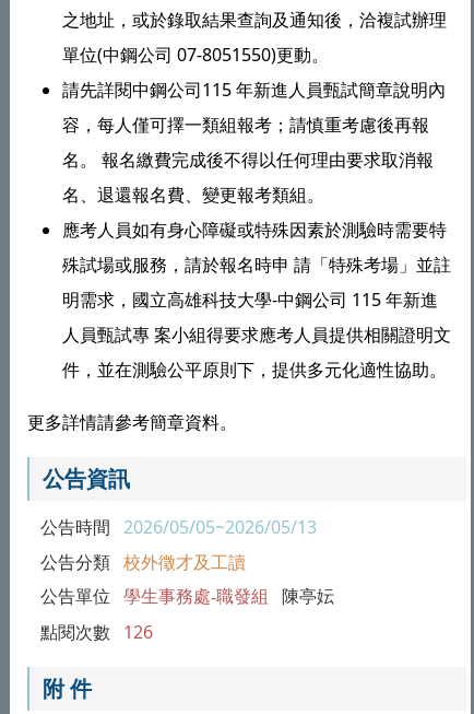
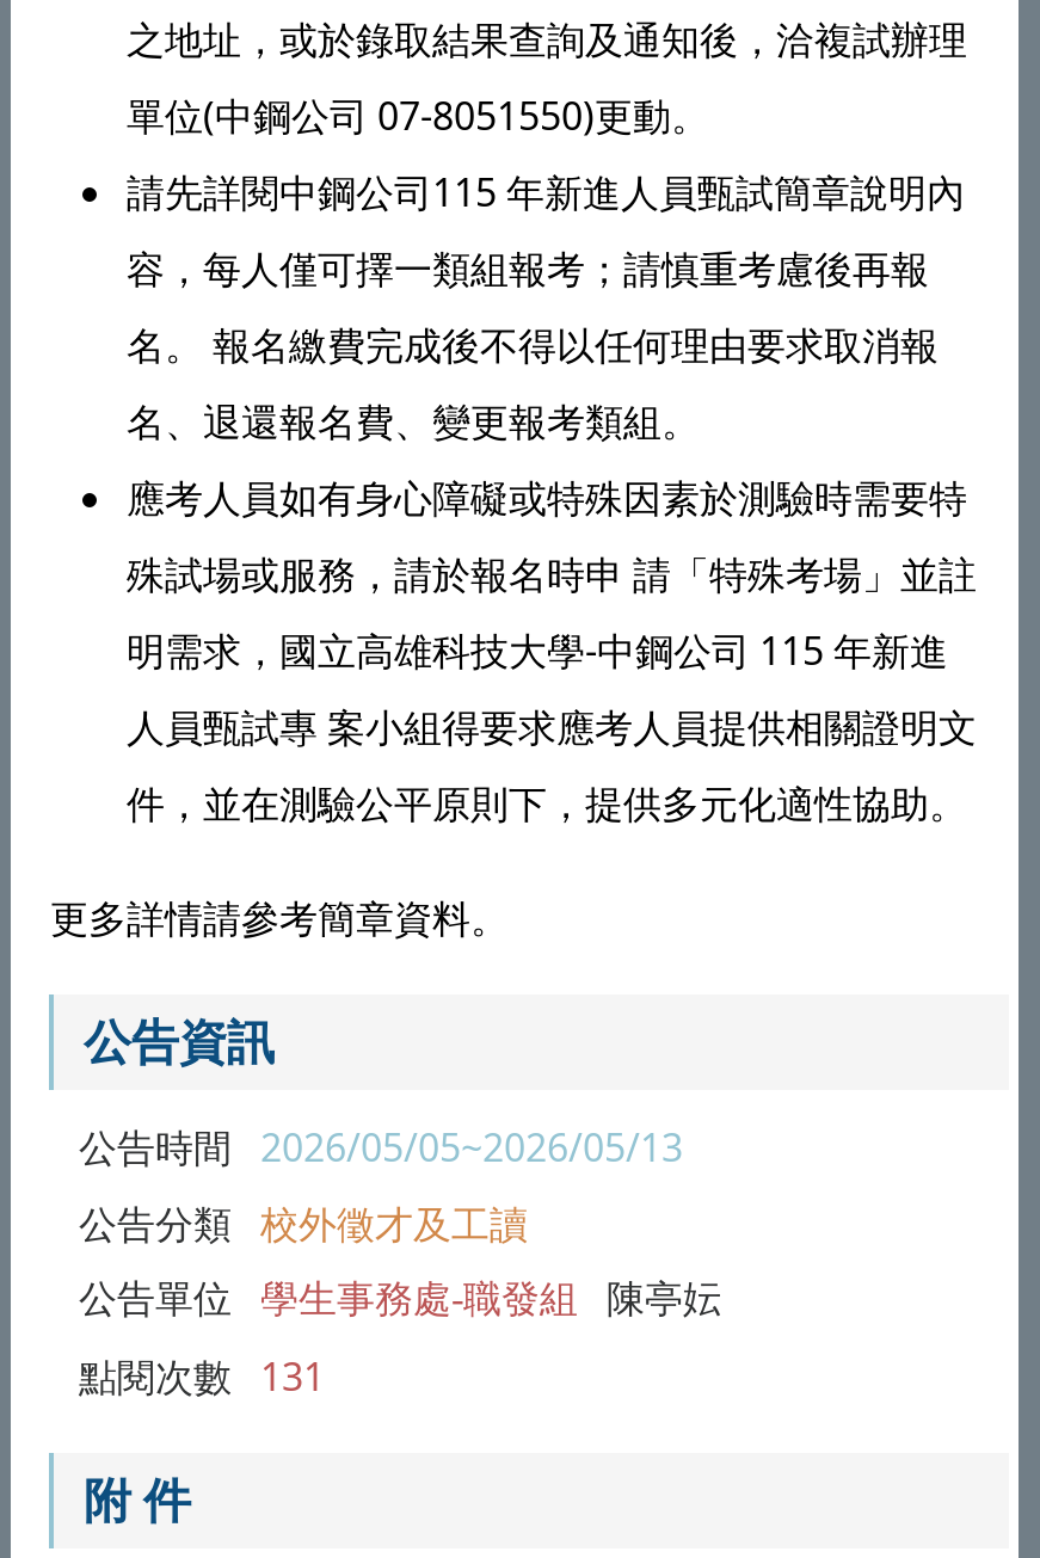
[41,620,153,644] 點閱次數 126 -> [79,1350,325,1402] 點閱次數 131

